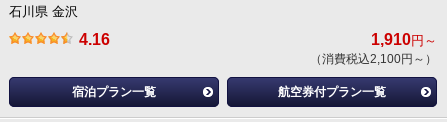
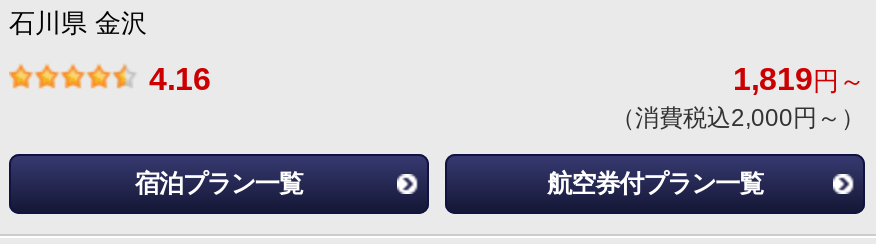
[371,31,437,48] 1,910円～ -> [733,63,865,97] 1,819円～
[310,52,437,66] （消費税込2,100円～） -> [611,105,865,133] （消費税込2,000円～）

